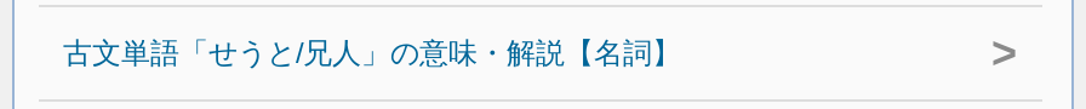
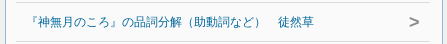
[63,36,681,70] 古文単語「せうと/兄人」の意味・解説【名詞】 -> [26,15,326,29] 『神無月のころ』の品詞分解（助動詞など） 徒然草

